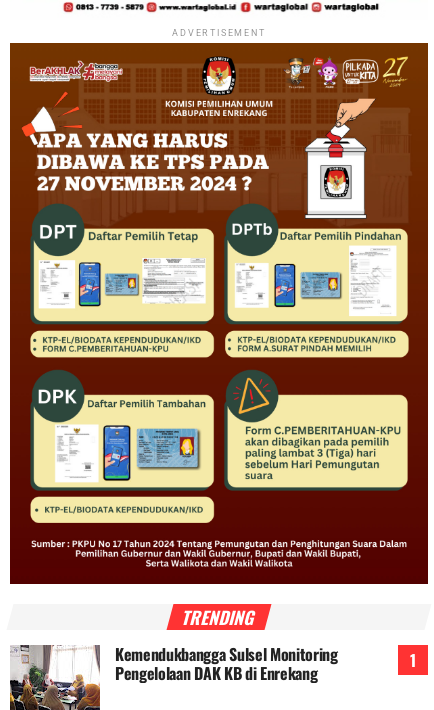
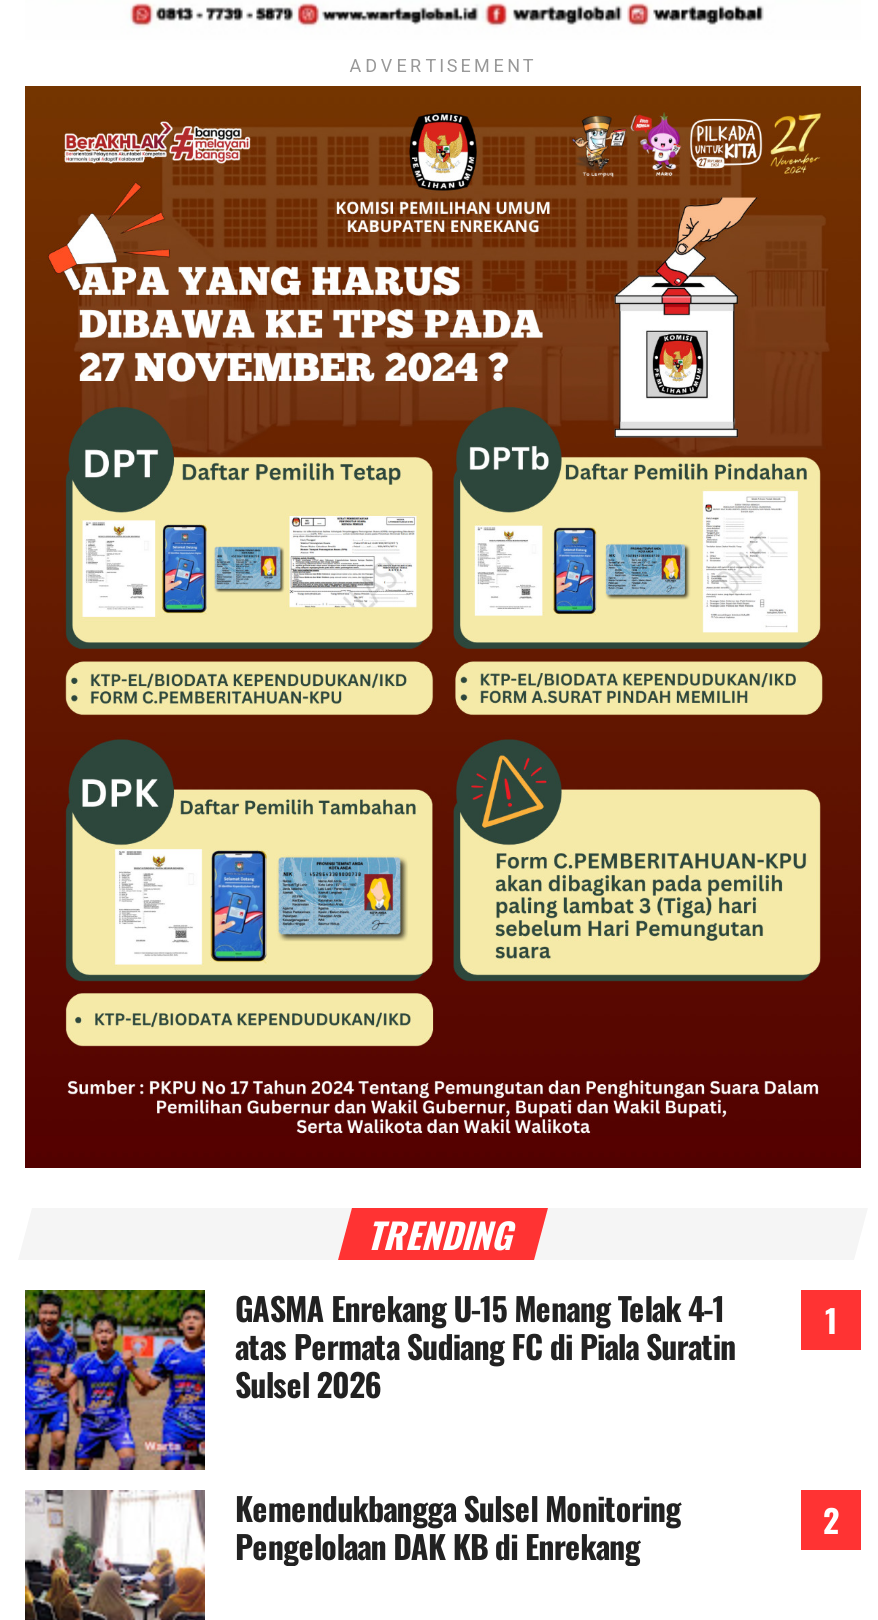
none -> [23,1284,735,1472] [image] | GASMA Enrekang U-15 Menang Telak 4-1 | atas Permata Sudiang FC di Piala Suratin | Sulsel 2026

